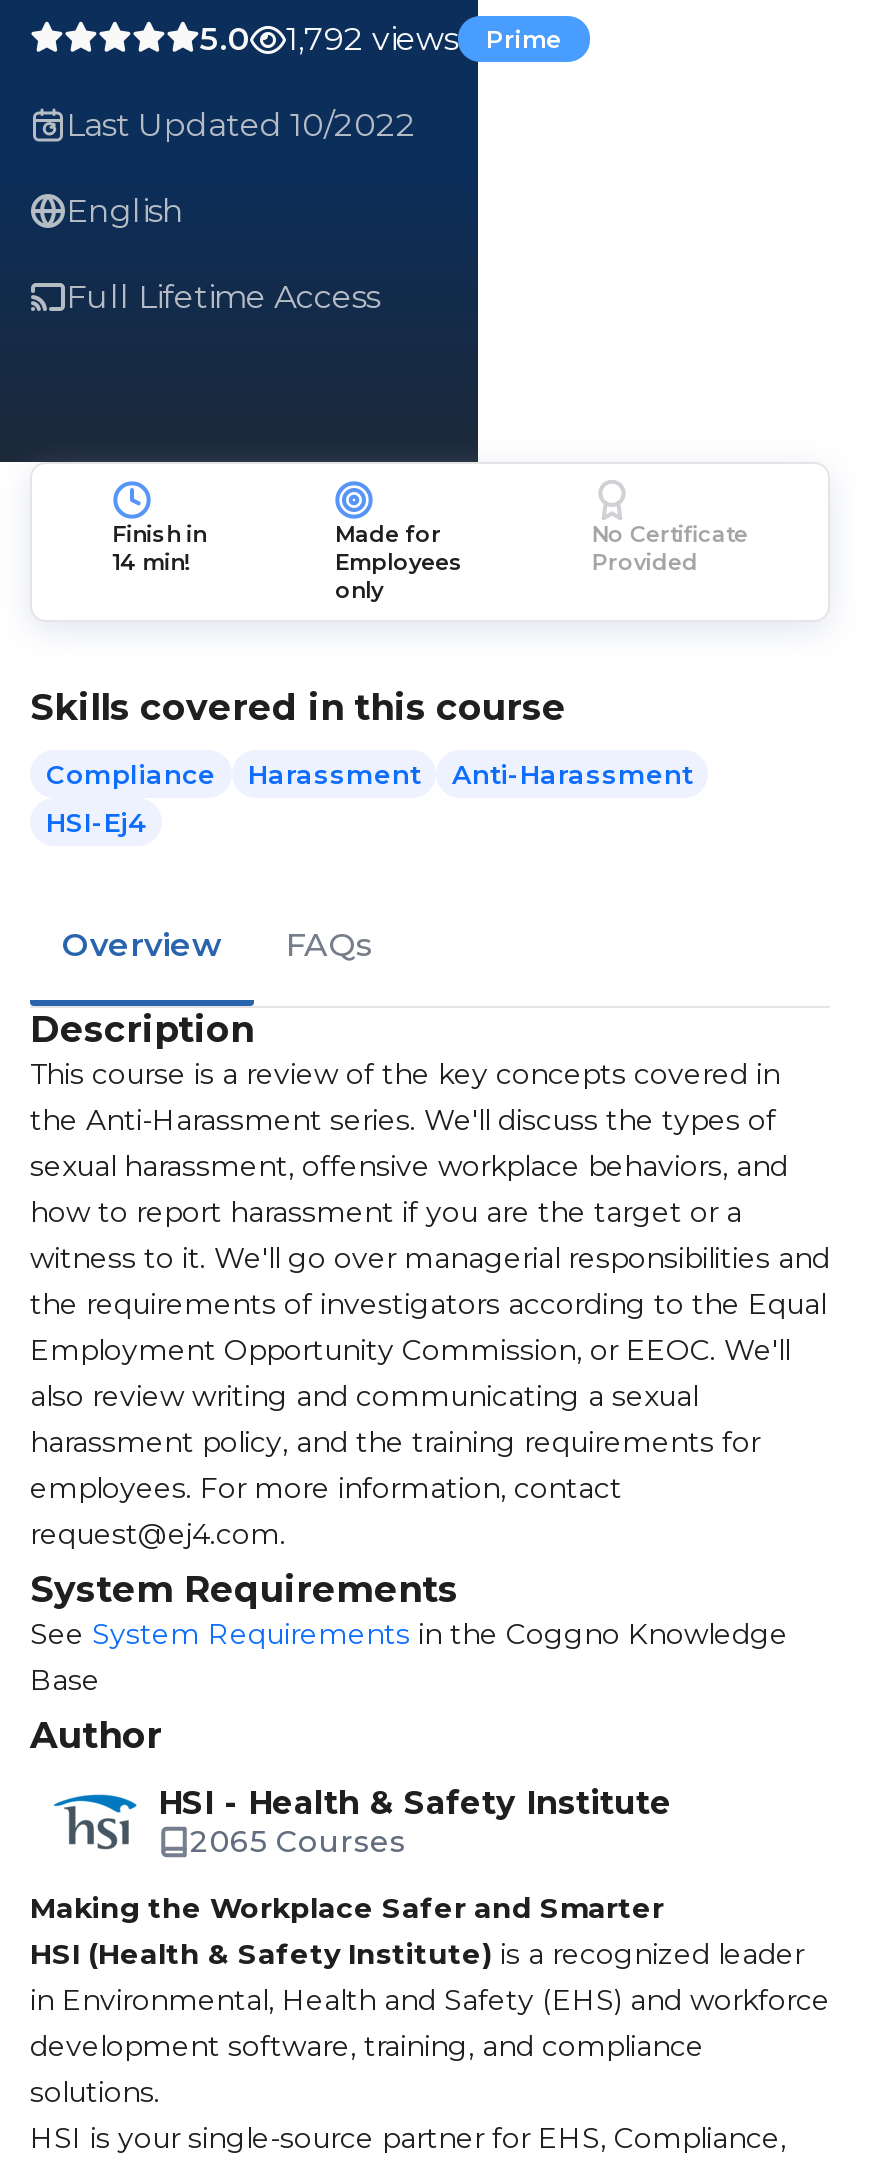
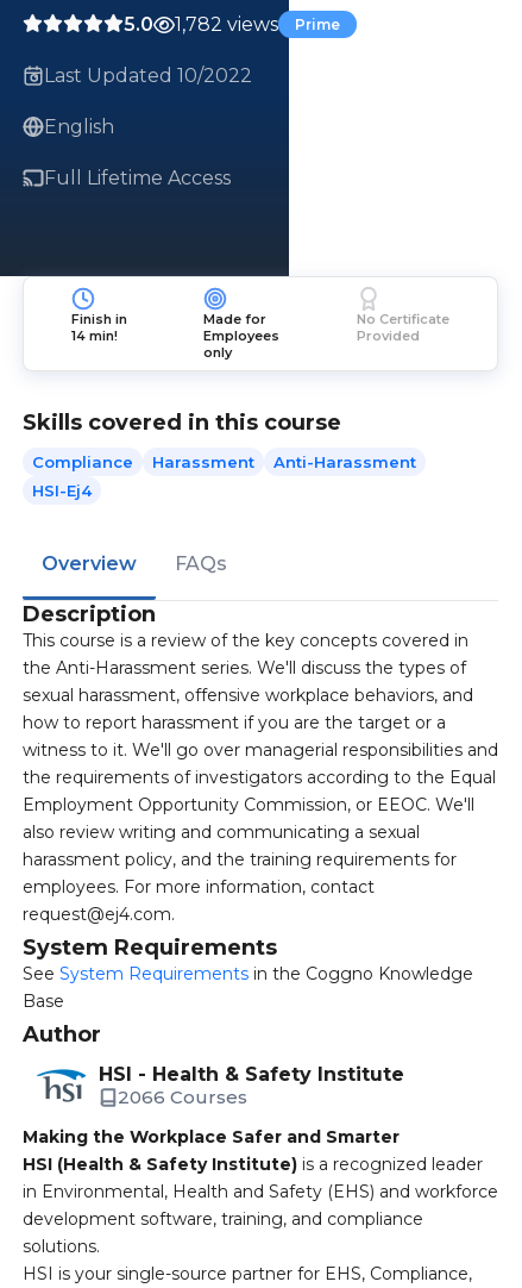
[200,20,562,58] 5.0 1,792 views Prime -> [124,13,340,36] 5.0 1,782 views Prime
[190,1822,406,1860] 2065 Courses -> [118,1086,247,1108] 2066 Courses

